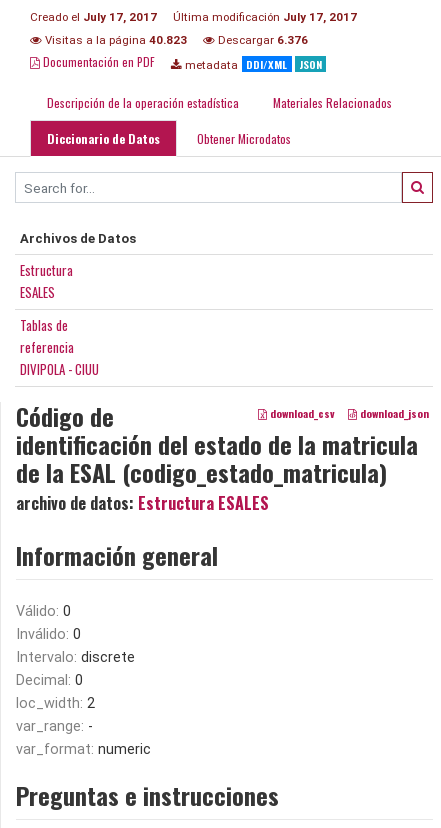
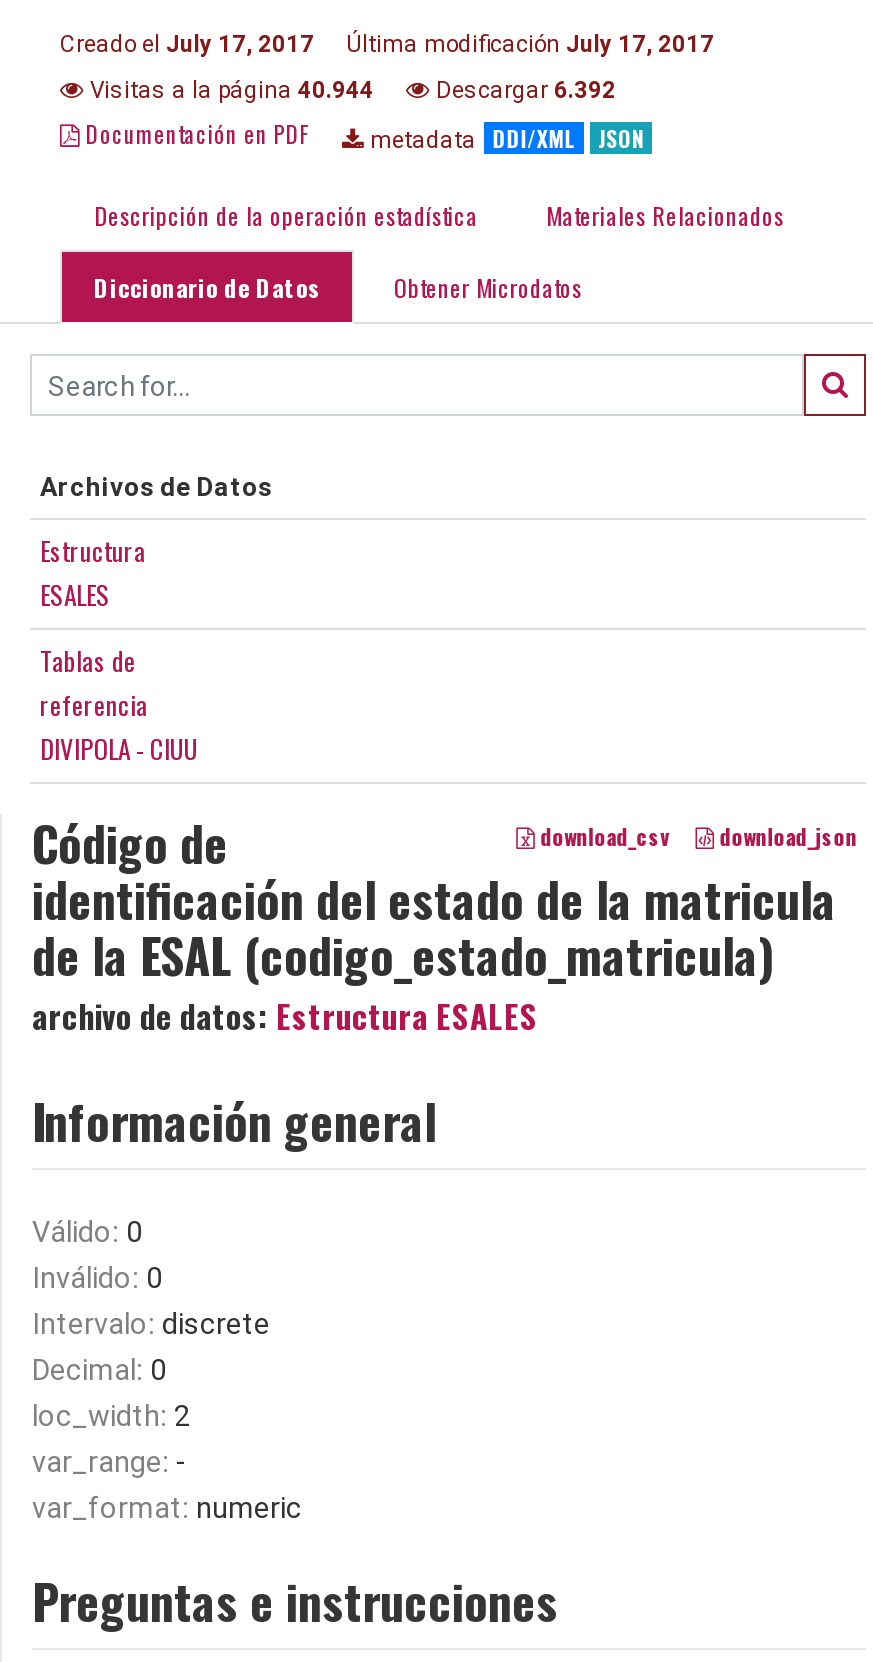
[42,33,187,47] Visitas a la página 40.823 -> [84,76,374,104] Visitas a la página 40.944
[215,33,308,47] Descargar 6.376 -> [430,76,616,104] Descargar 6.392

